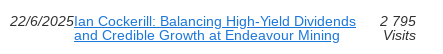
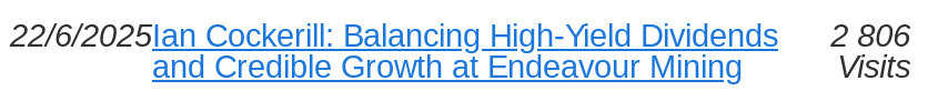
[10,13,416,29] 22/6/2025Ian Cockerill: Balancing High-Yield Dividends 2 795 -> [10,17,910,53] 22/6/2025Ian Cockerill: Balancing High-Yield Dividends 2 806

